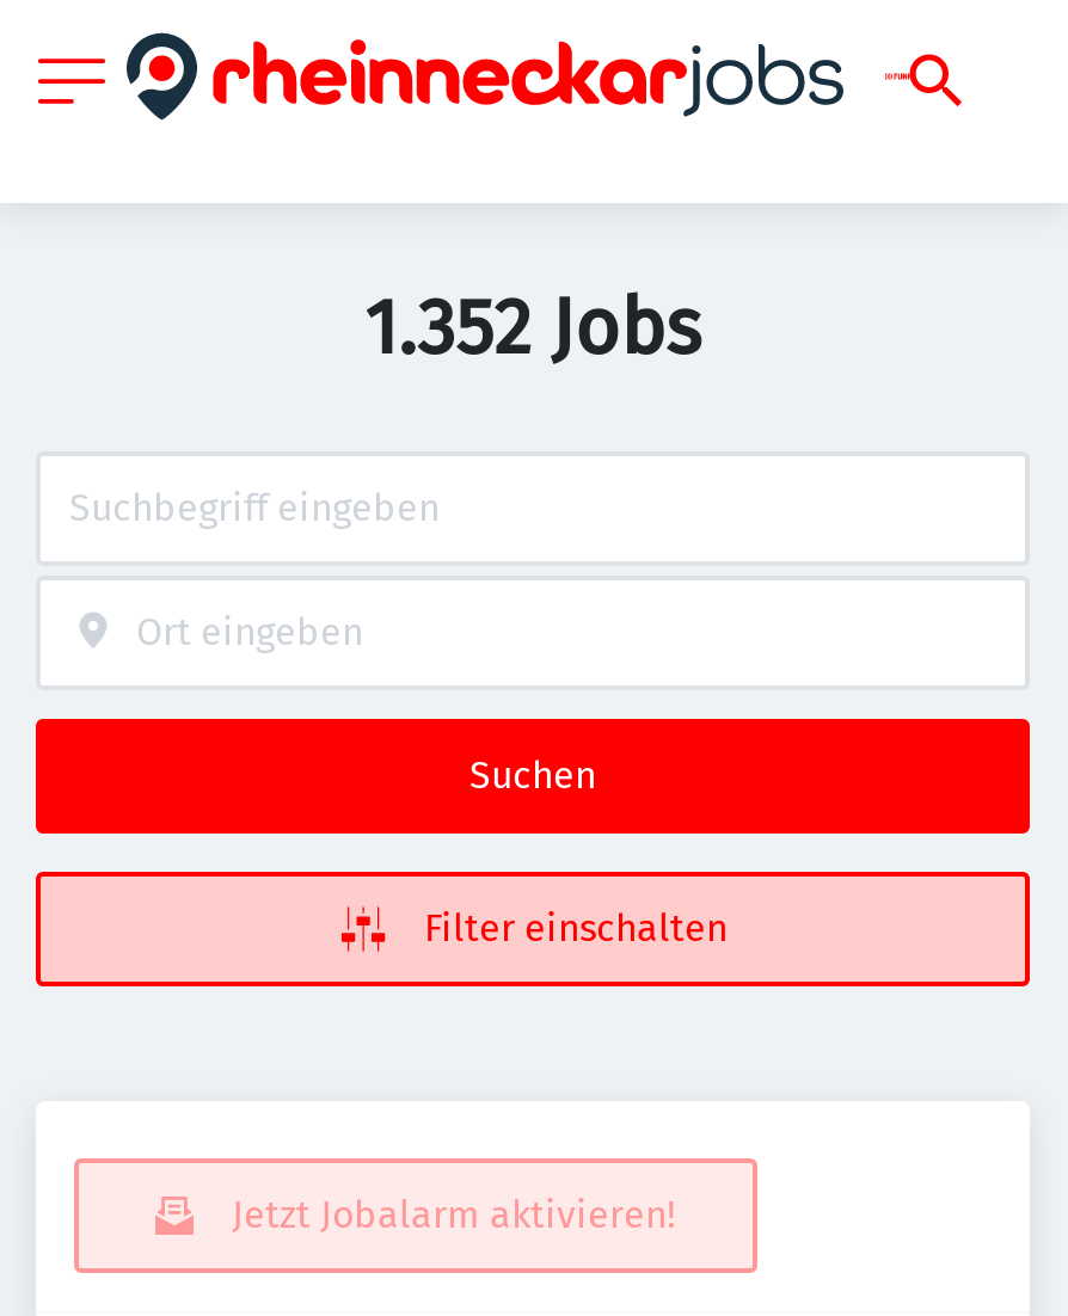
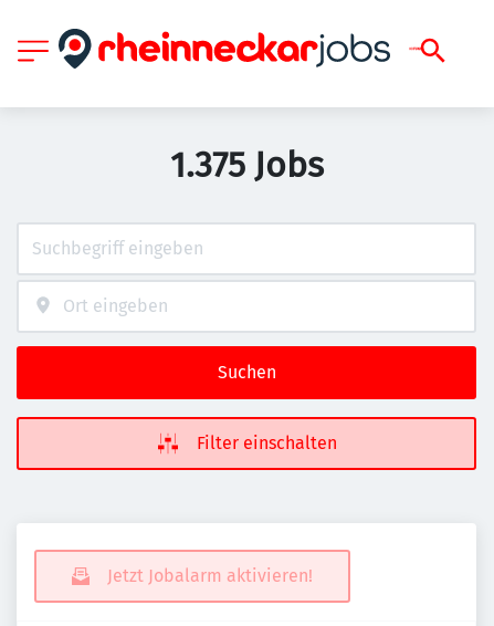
[364,282,701,373] 1.352 Jobs -> [170,144,323,186] 1.375 Jobs

